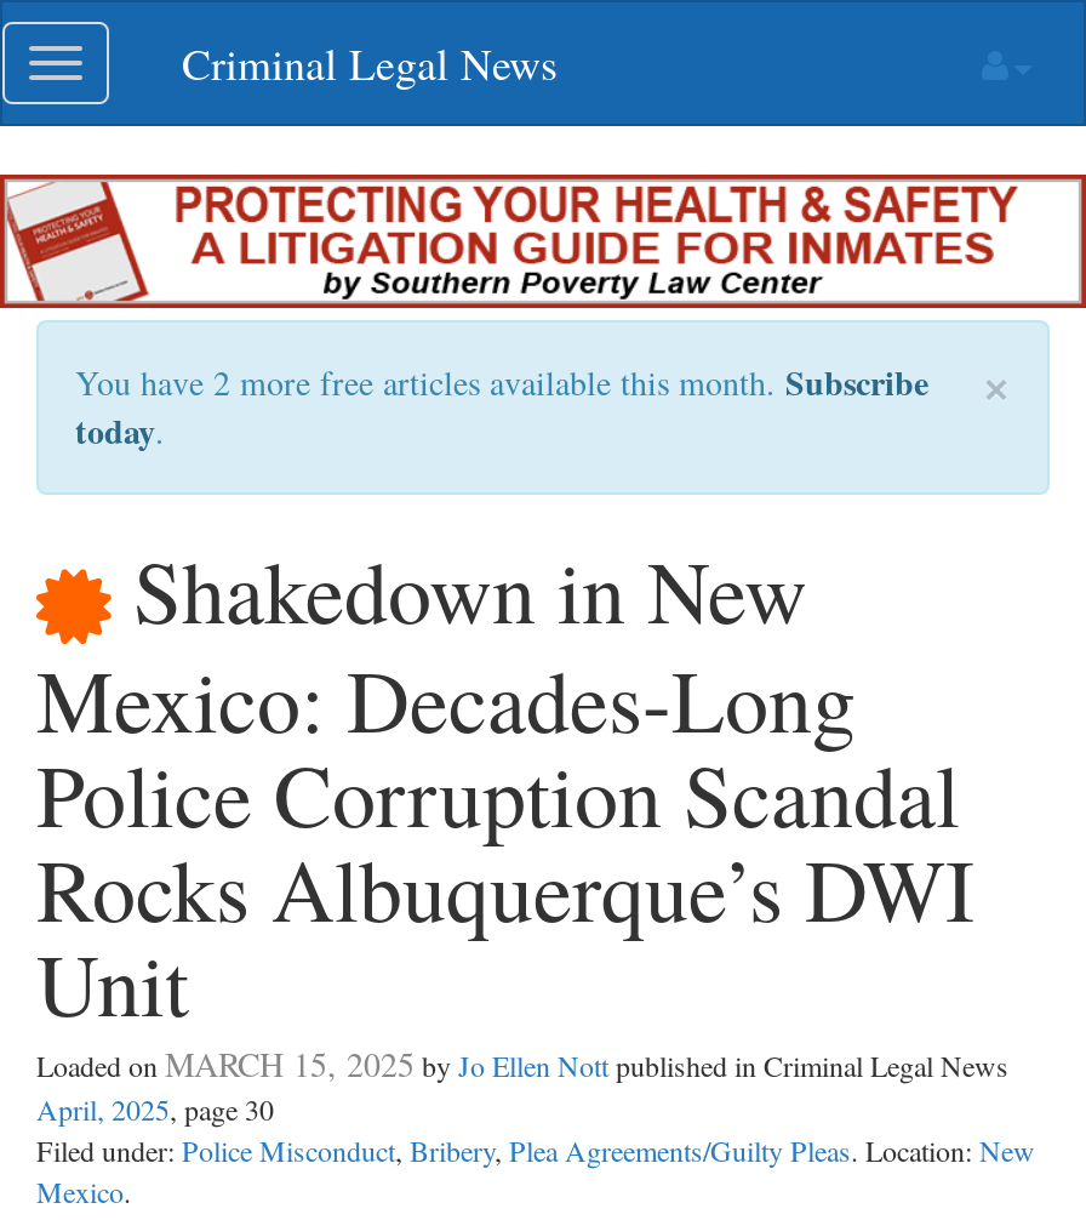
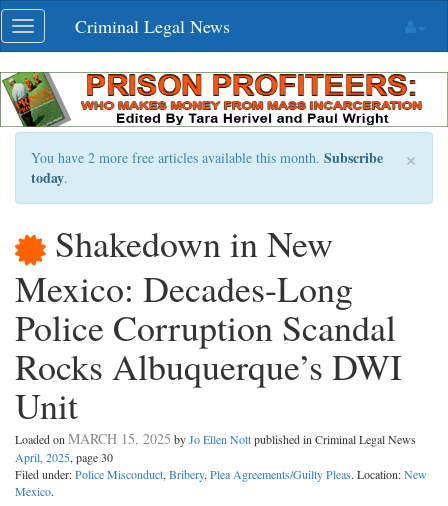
[7,172,1079,310] [image] -> [3,71,445,128] [image]

